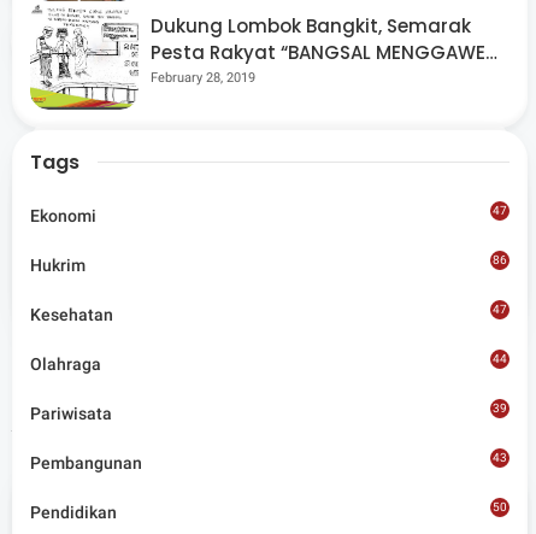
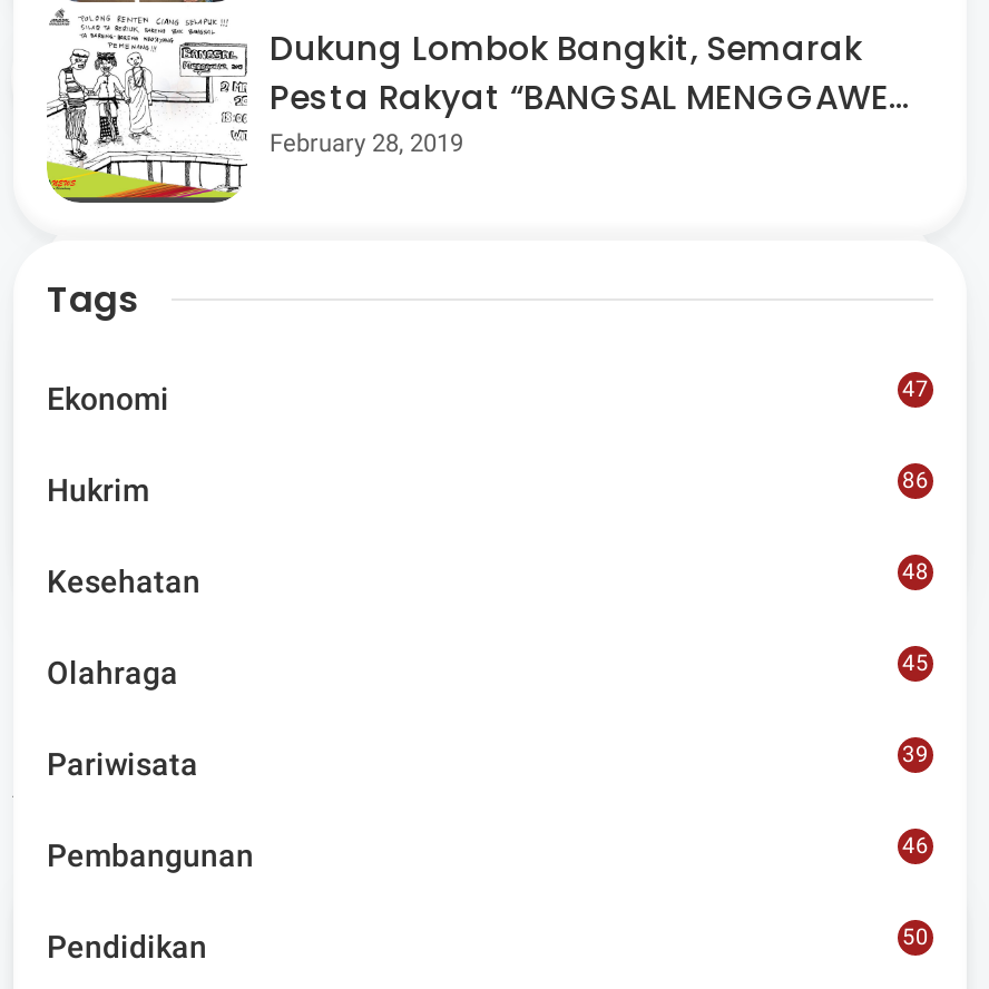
[493,302,507,315] 47 -> [902,558,929,583] 48
[493,352,507,365] 44 -> [902,650,929,674] 45
[493,450,507,464] 43 -> [902,832,929,857] 46

